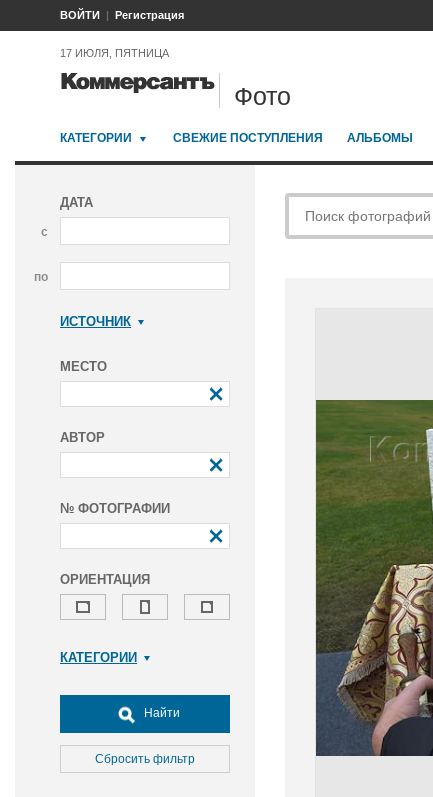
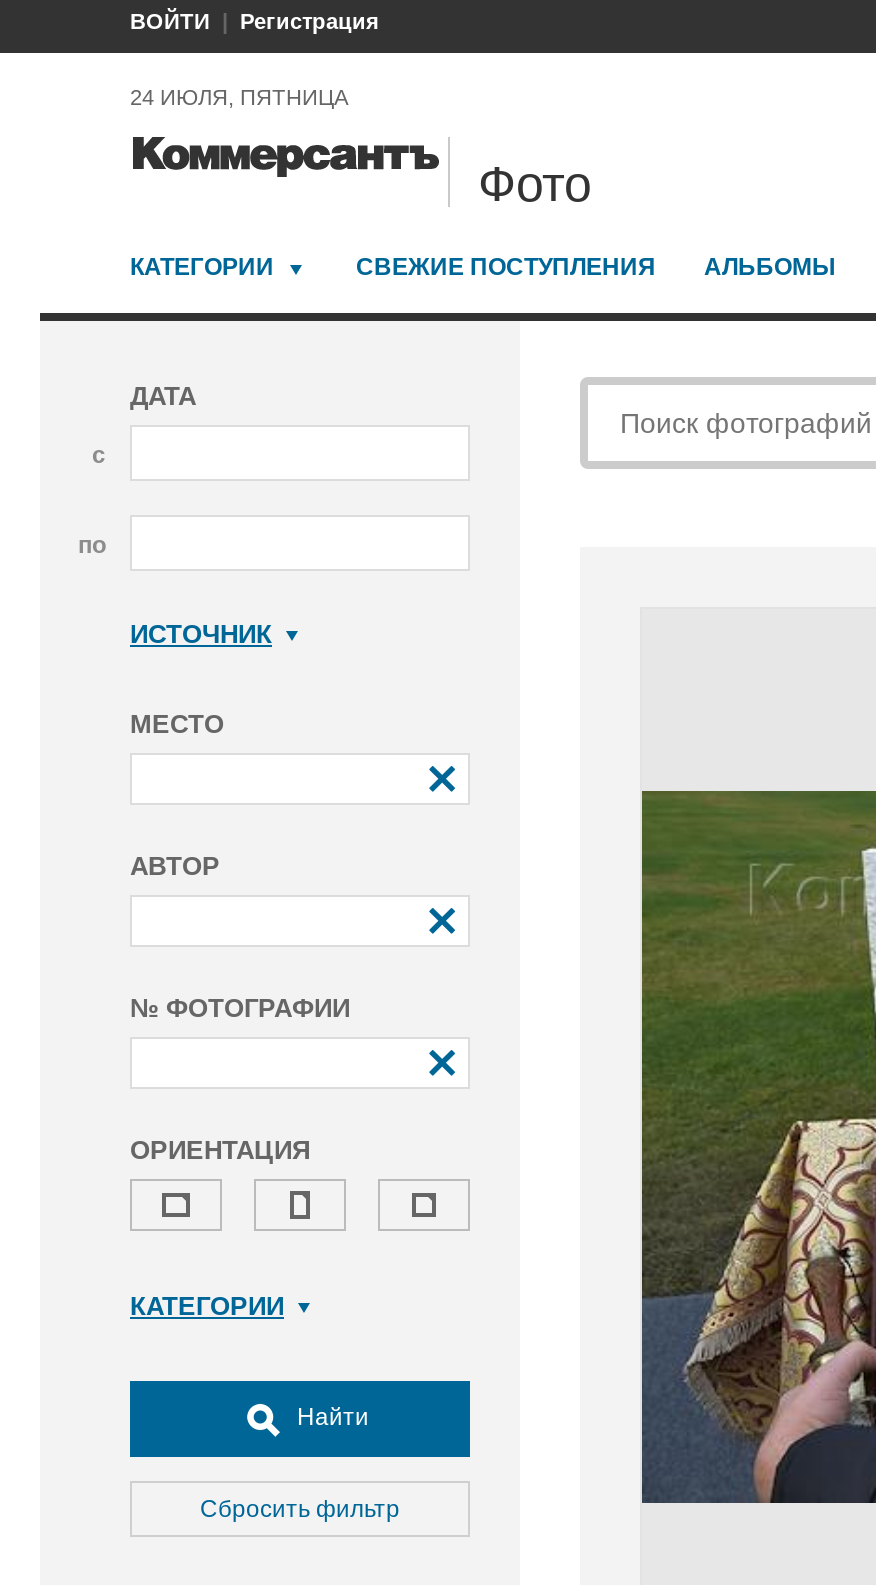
[60,47,169,59] 17 ИЮЛЯ, ПЯТНИЦА -> [130,85,348,109] 24 ИЮЛЯ, ПЯТНИЦА

